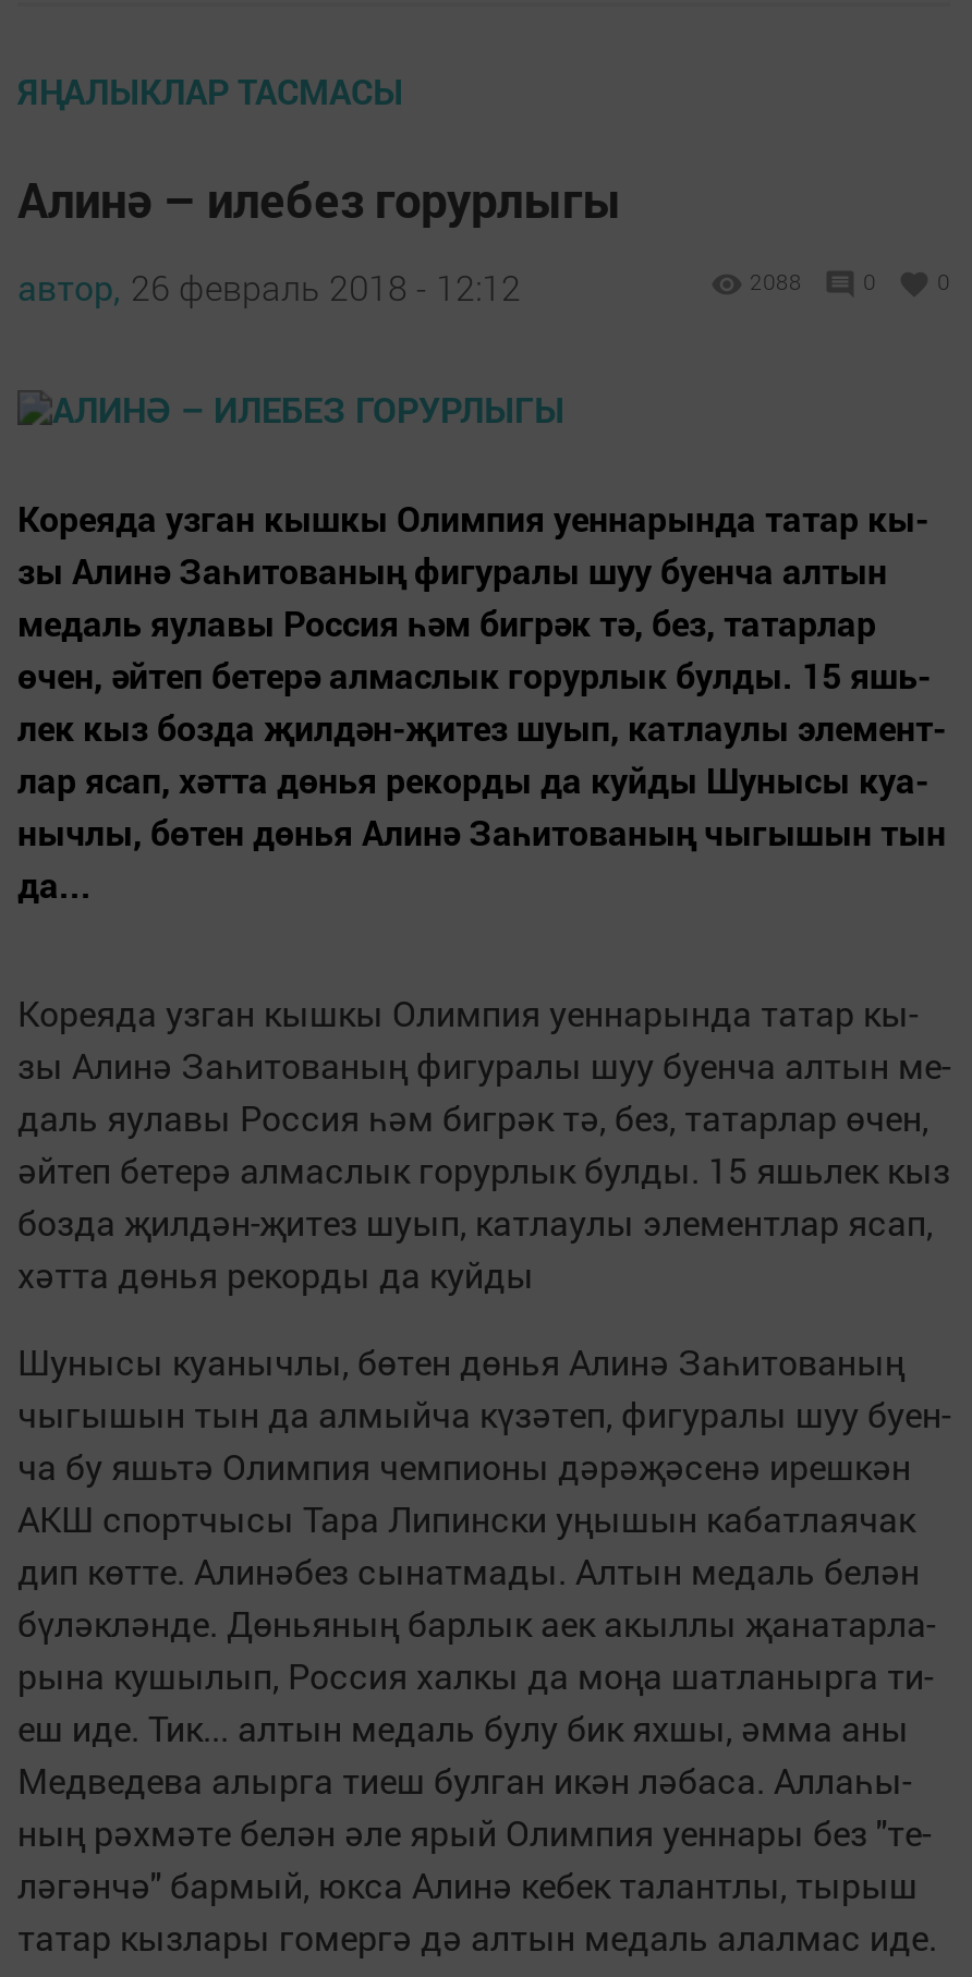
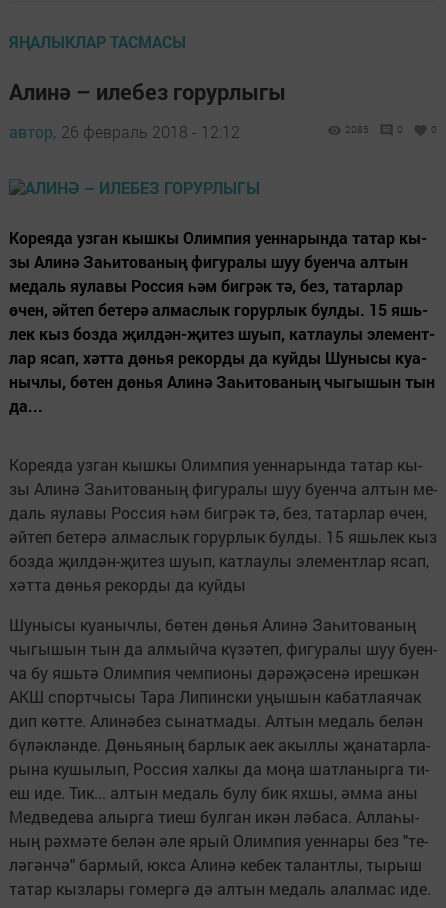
[750,269,802,297] 2088 -> [345,123,369,136] 2085

